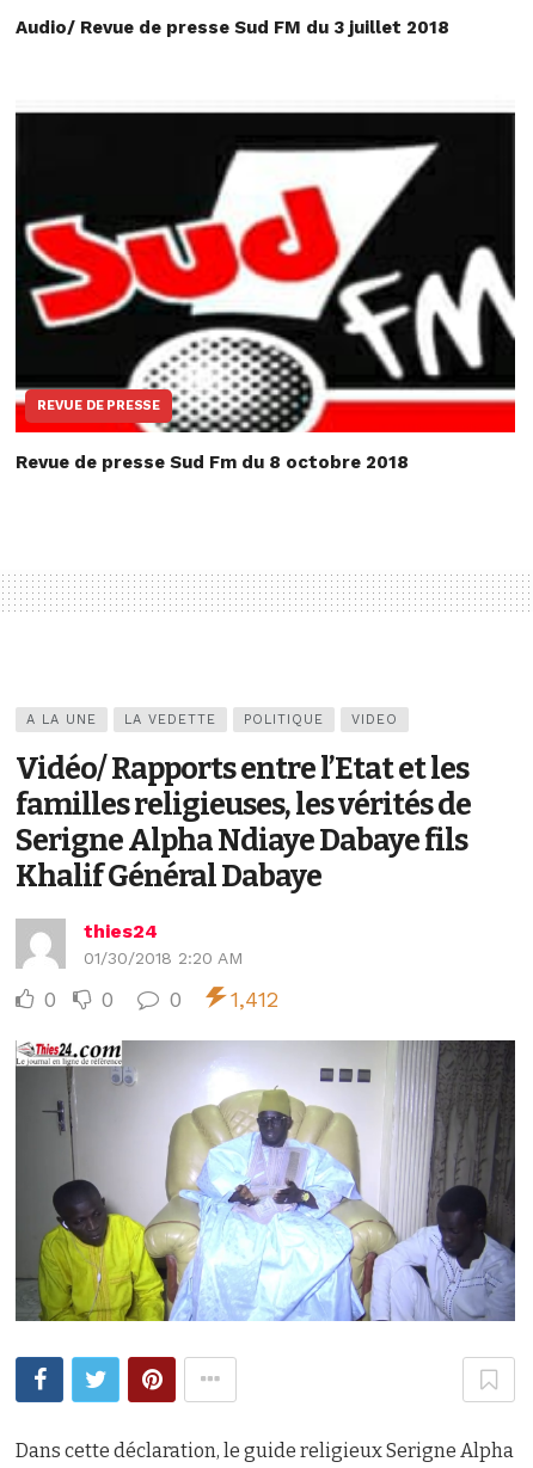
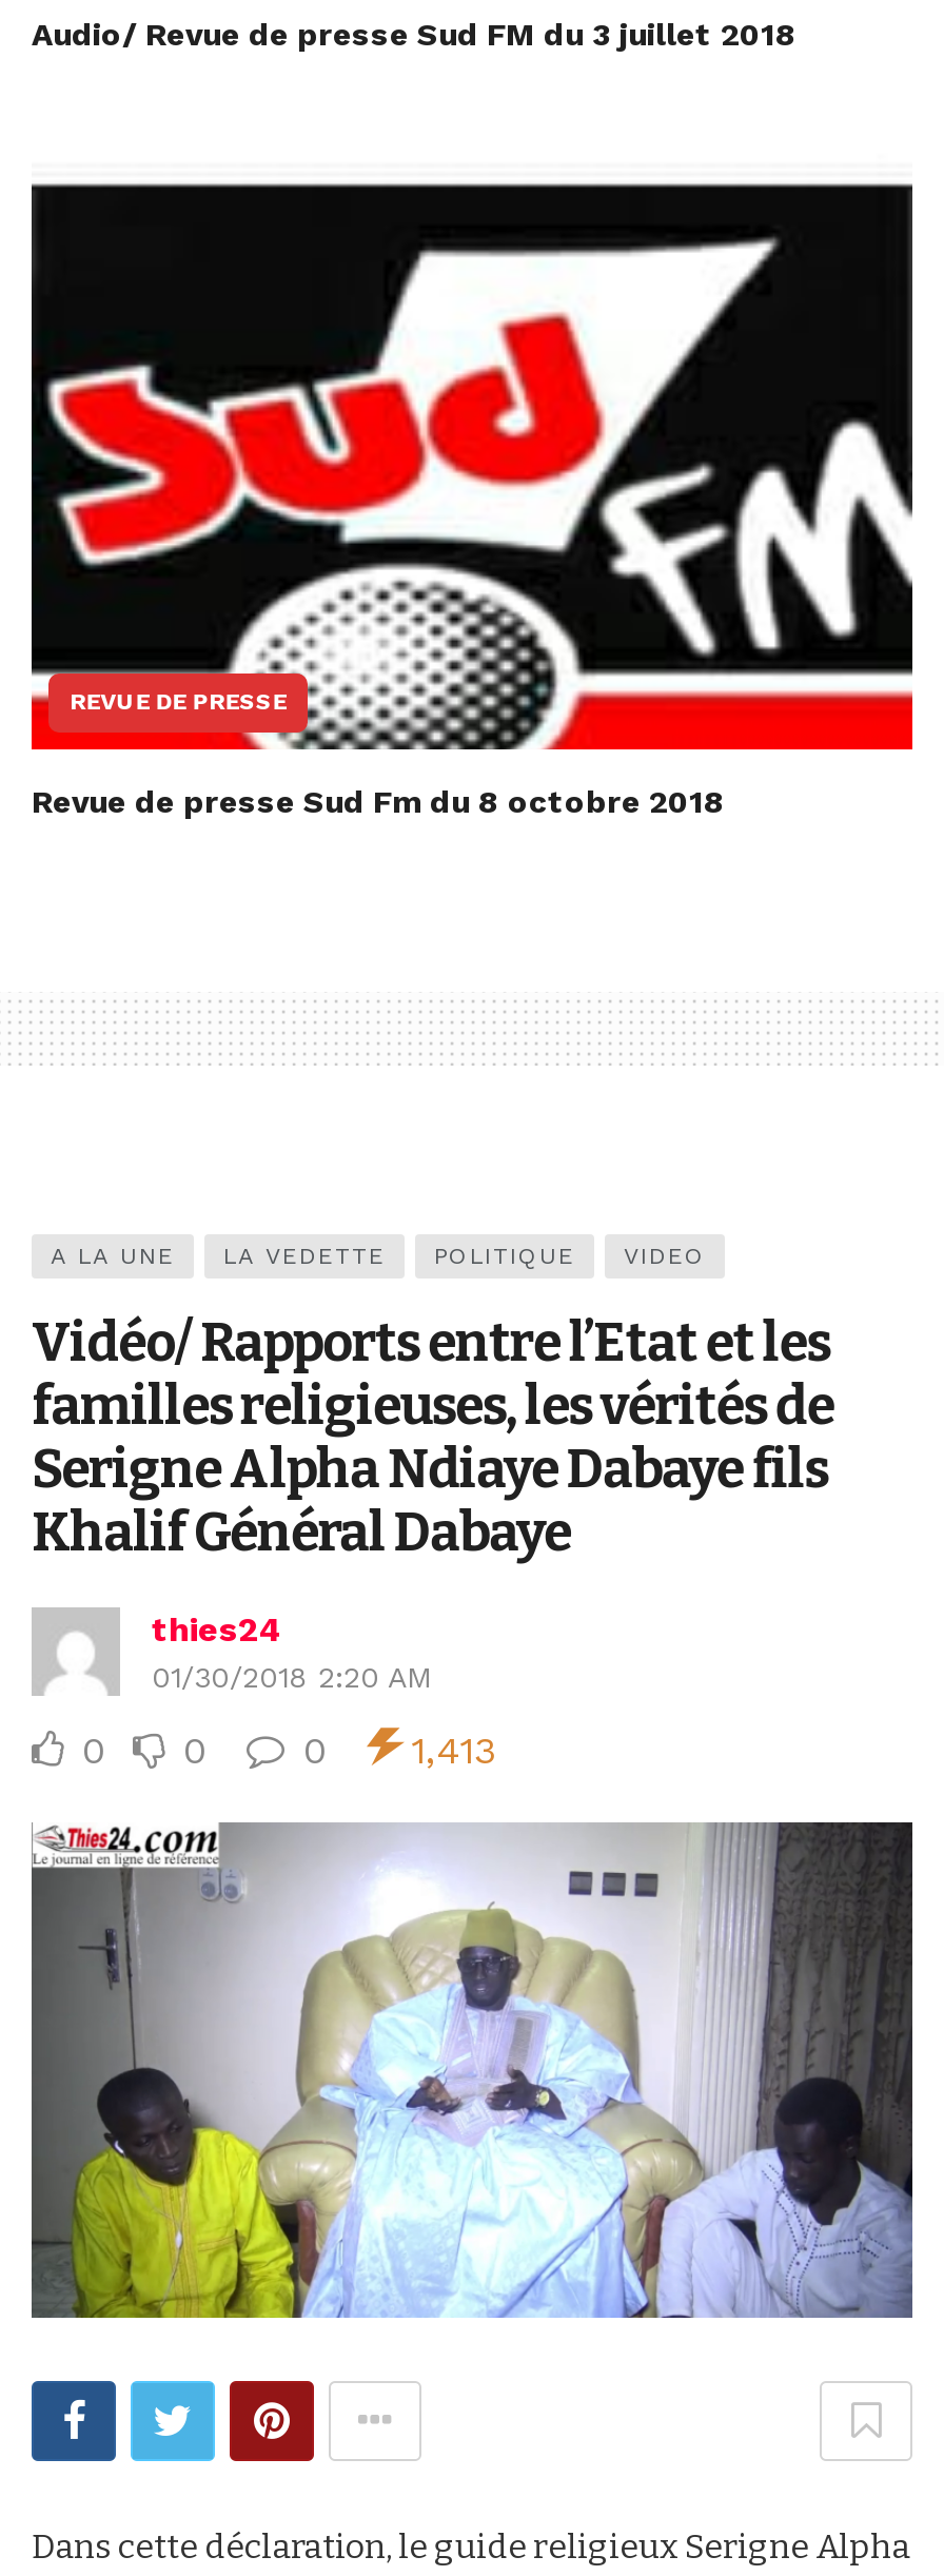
[231,987,278,1012] 1,412 -> [411,1727,495,1772] 1,413

